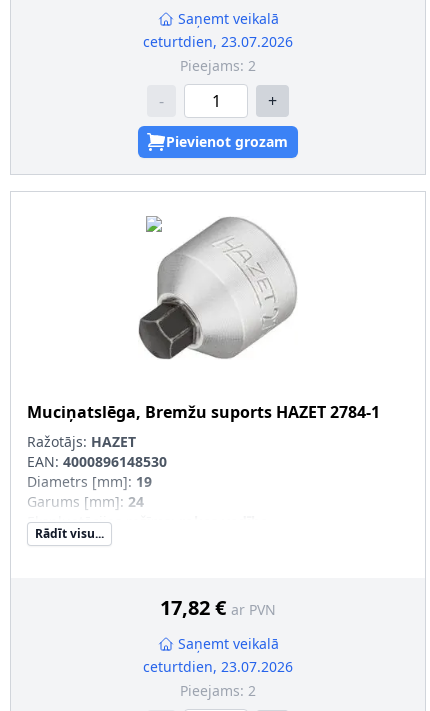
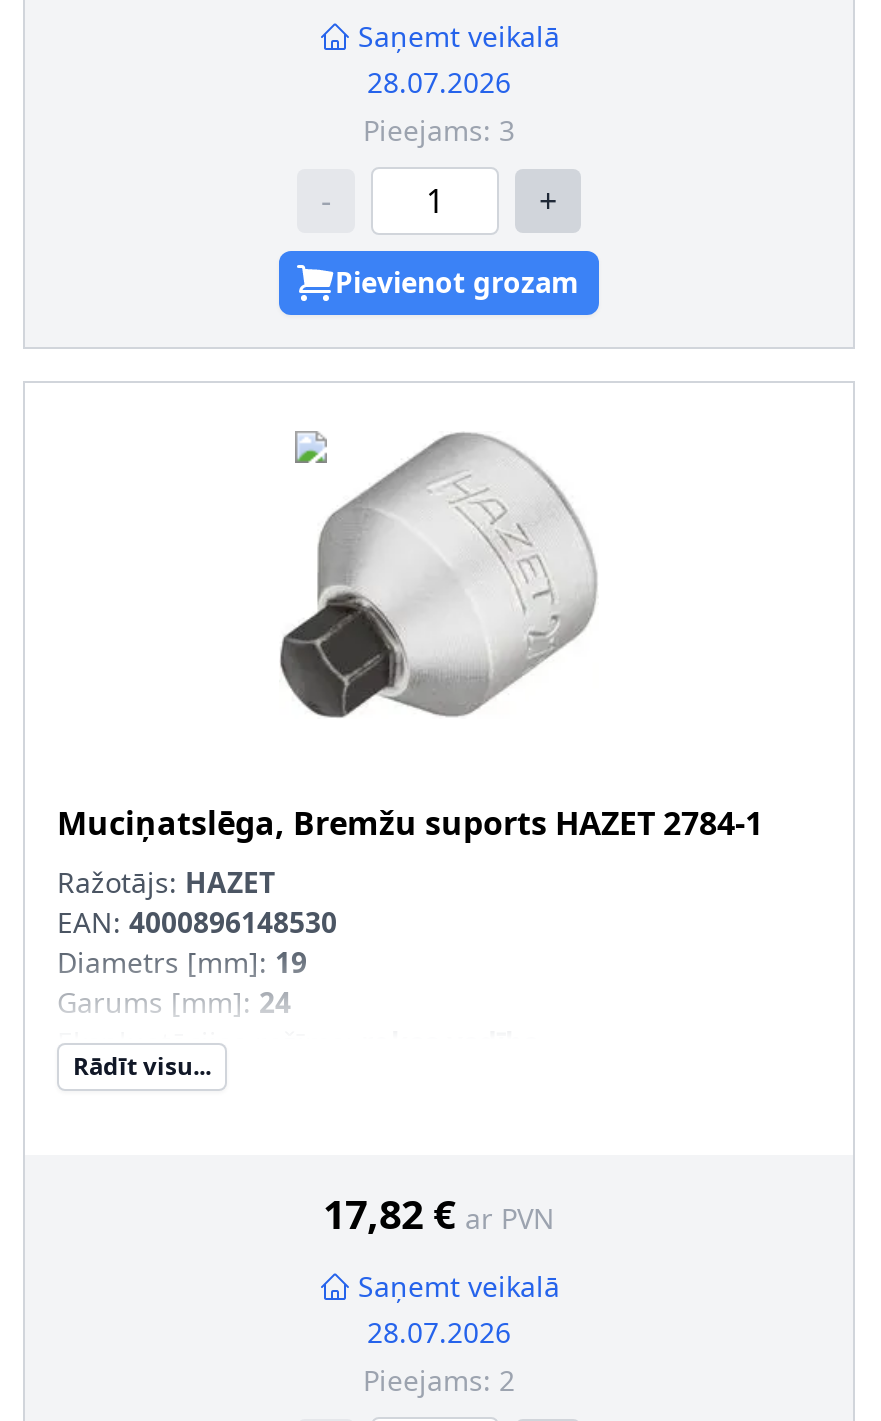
[143,32,293,75] ceturtdien, 23.07.2026 | Pieejams: 2 -> [363,63,515,149] 28.07.2026 | Pieejams: 3
[143,657,293,676] ceturtdien, 23.07.2026 -> [367,1313,511,1351] 28.07.2026

